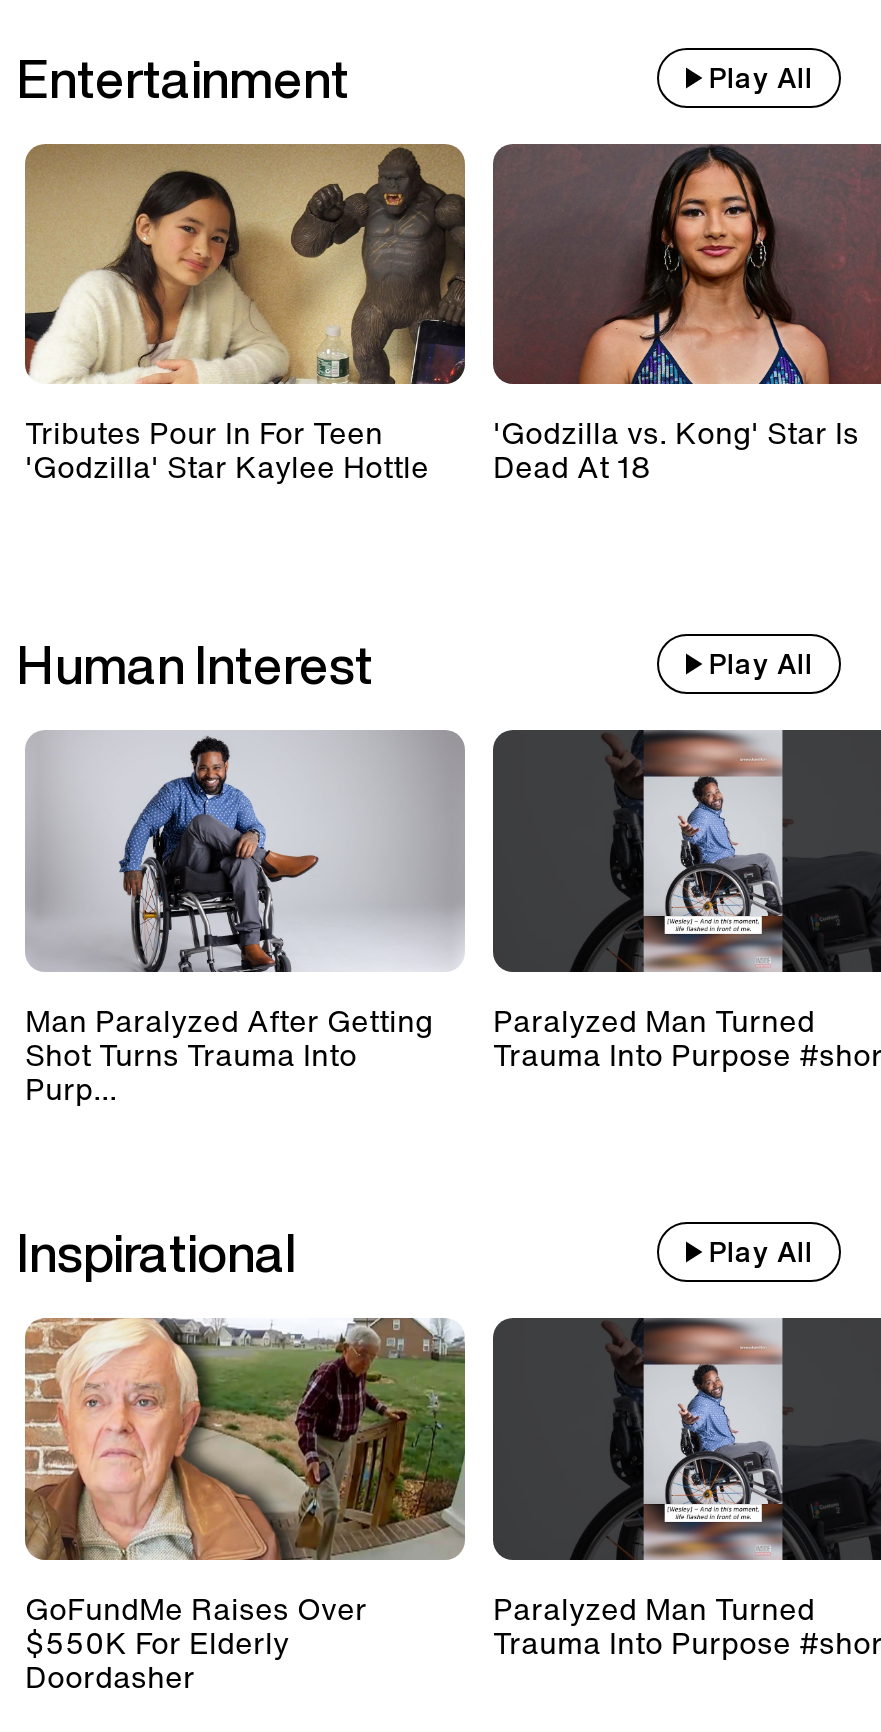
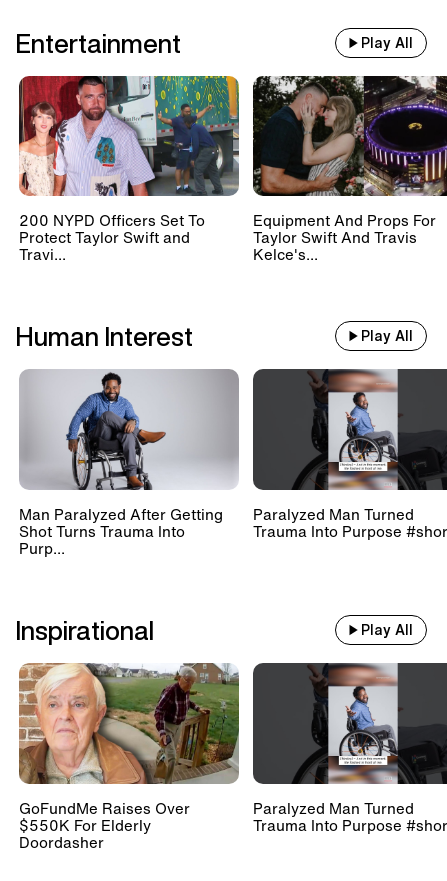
[23,142,467,489] [image] | Tributes Pour In For Teen | 'Godzilla' Star Kaylee Hottle -> [18,75,240,265] [image] | 200 NYPD Officers Set To | Protect Taylor Swift and | Travi...
[493,142,875,489] [image] | 'Godzilla vs. Kong' Star Is | Dead At 18 -> [253,76,444,265] [image] | Equipment And Props For | Taylor Swift And Travis | Kelce's...

